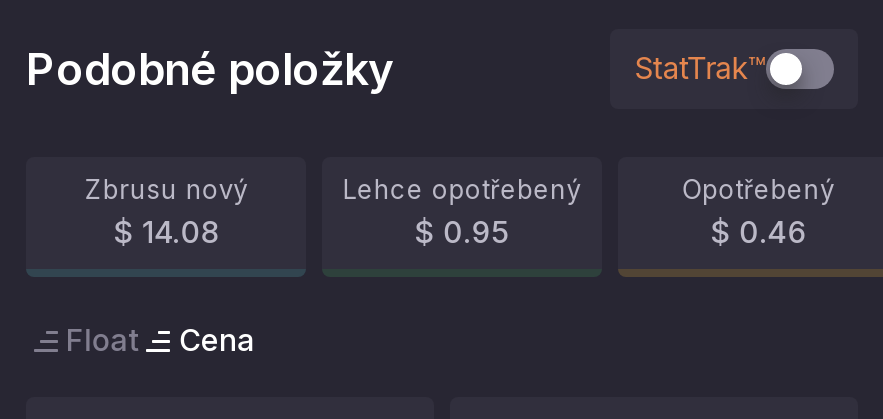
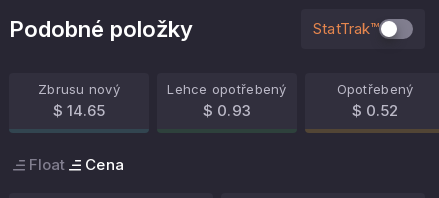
[113,213,219,251] $ 14.08 -> [53,101,105,120] $ 14.65
[415,213,509,251] $ 0.95 -> [203,101,251,120] $ 0.93
[711,213,805,251] $ 0.46 -> [352,101,398,120] $ 0.52

